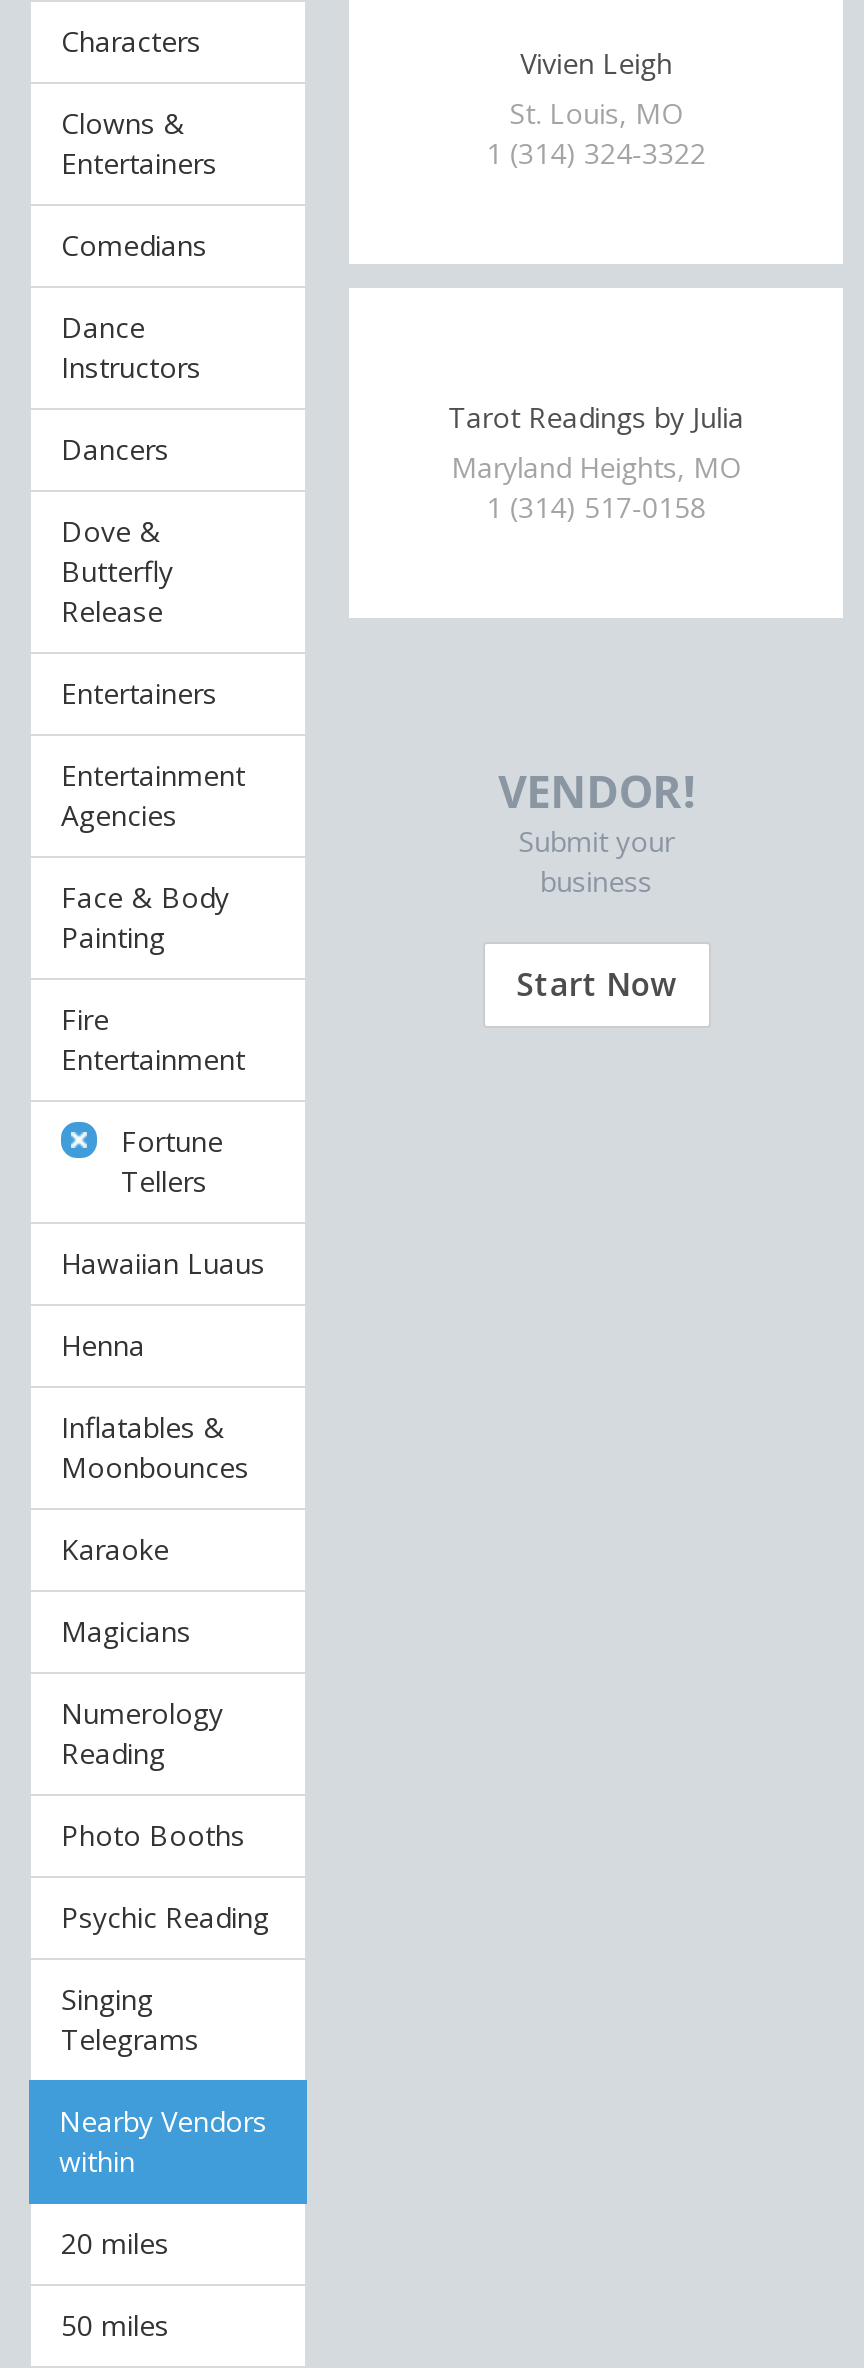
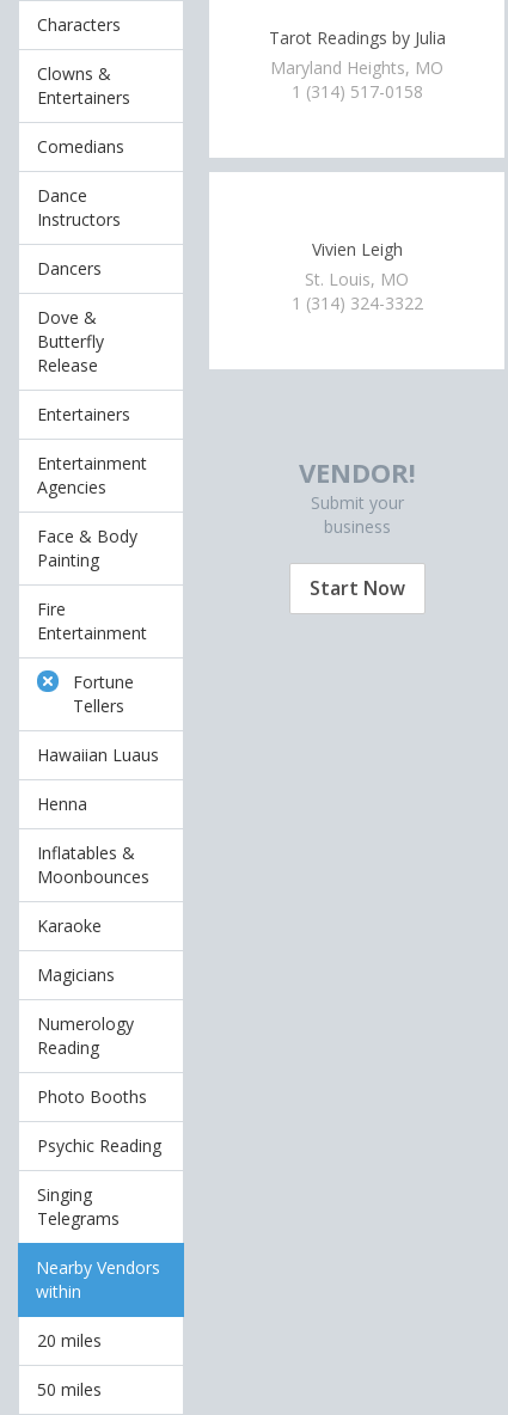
moved [486,43,706,172] -> [291,237,423,314]: Vivien Leigh | St. Louis, MO | 1 (314) 324-3322
moved [448,397,744,526] -> [269,26,445,103]: Tarot Readings by Julia | Maryland Heights, MO | 1 (314) 517-0158

